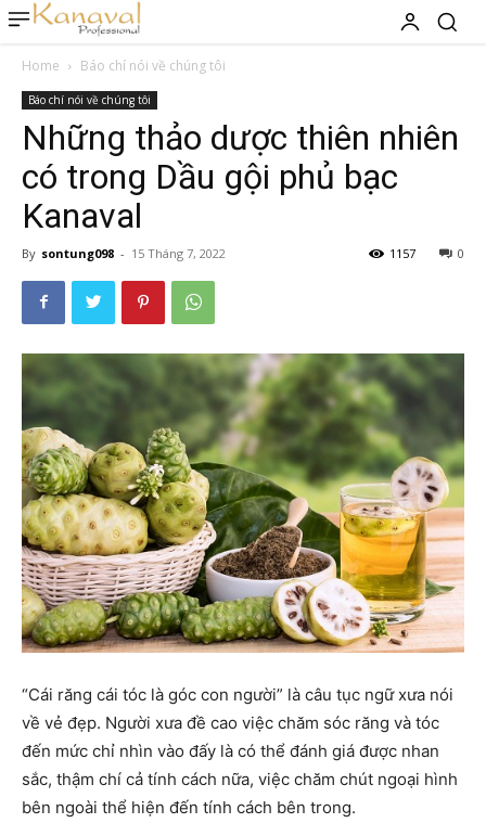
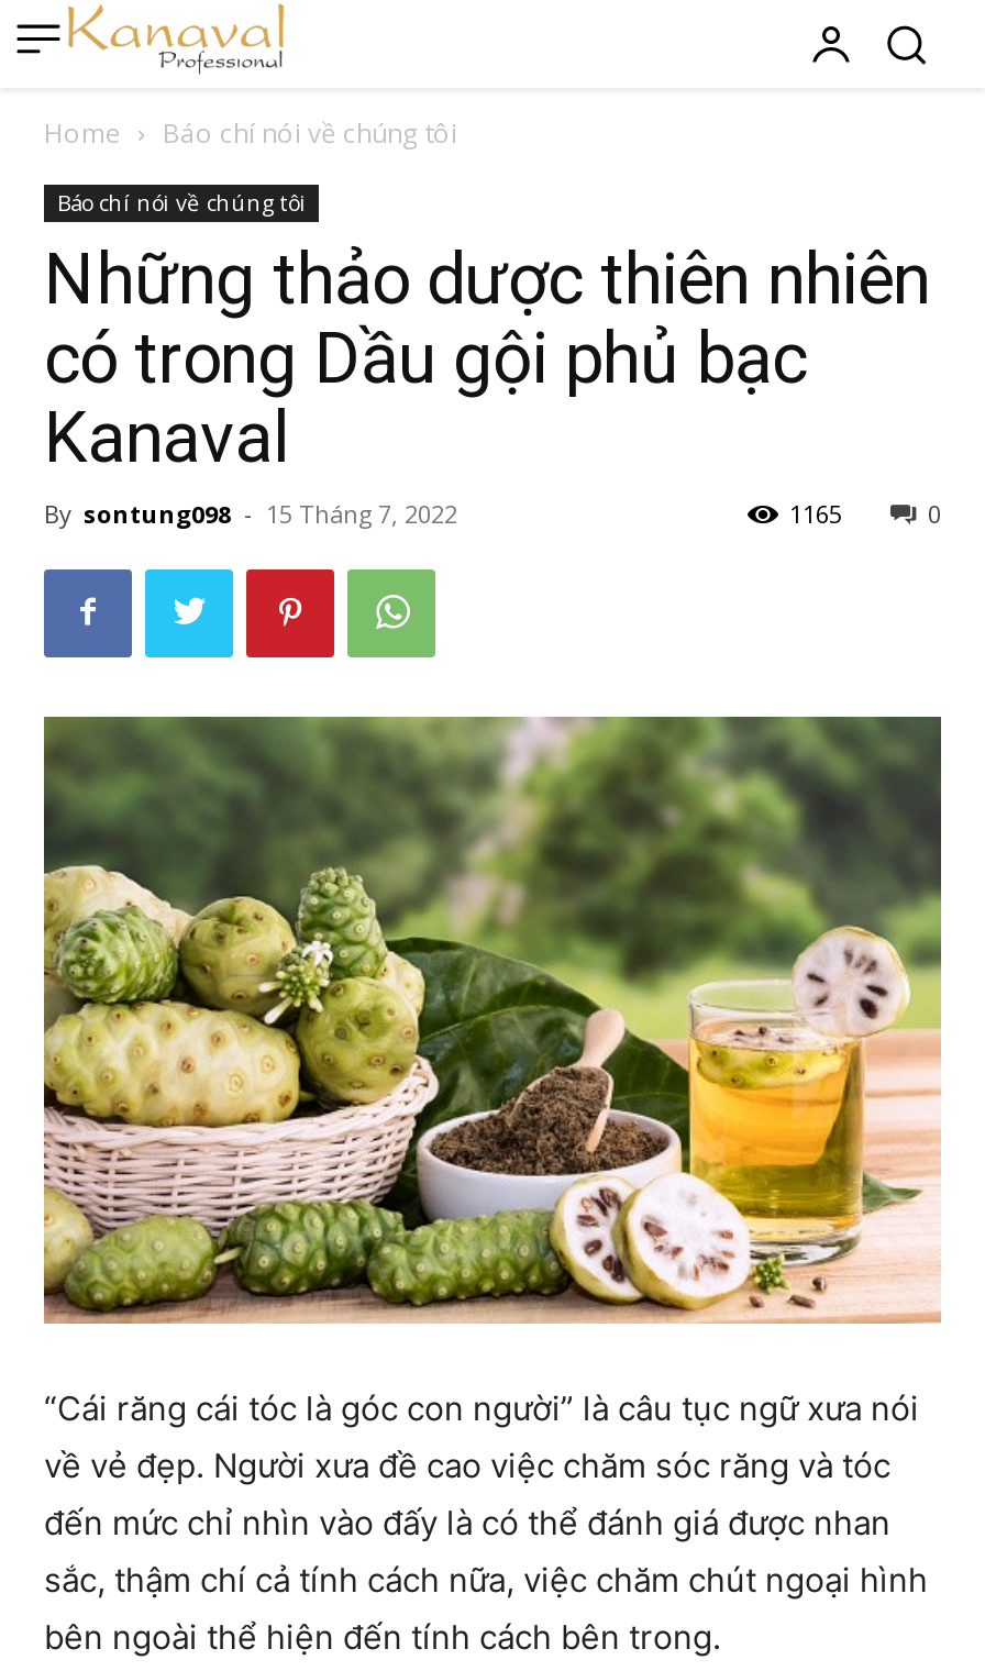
[389,245,415,261] 1157 -> [789,496,842,529] 1165

